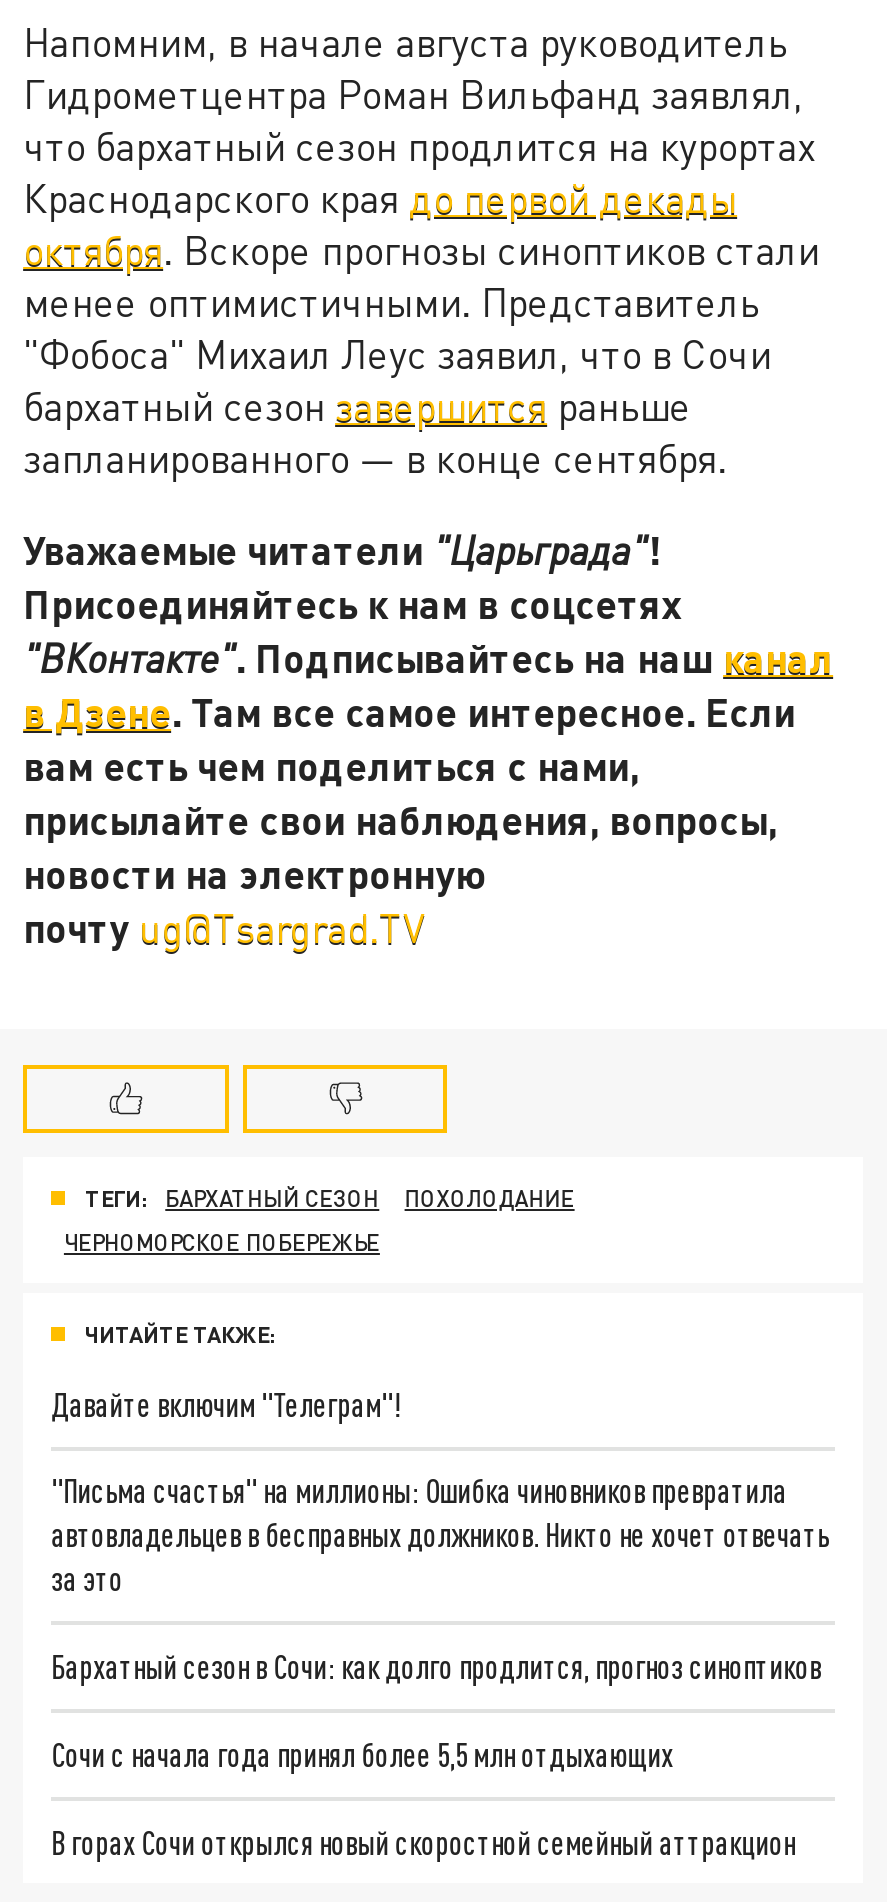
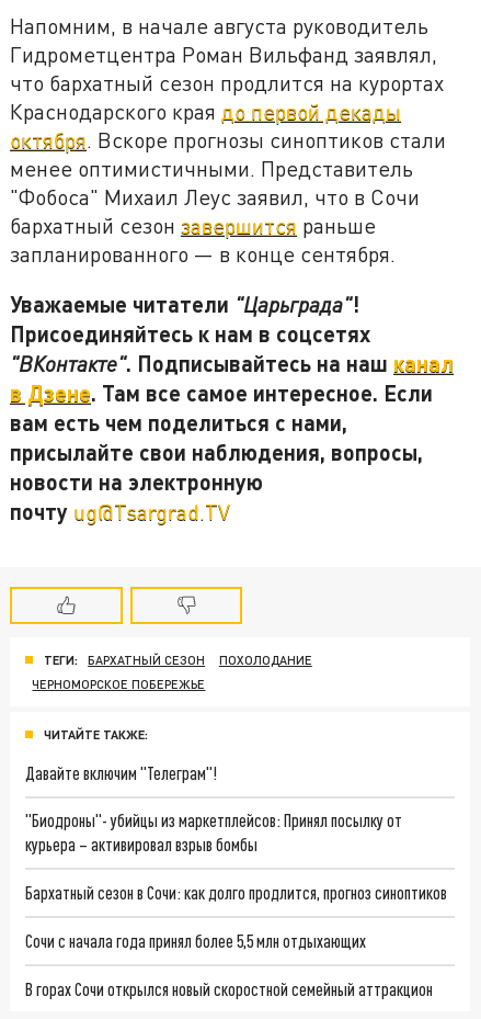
[51,1472,829,1598] "Письма счастья" на миллионы: Ошибка чиновников превратила | автовладельцев в бесправных должников. Никто не хочет отвечать | за это -> [25,810,402,855] "Биодроны"- убийцы из маркетплейсов: Принял посылку от | курьера – активировал взрыв бомбы

